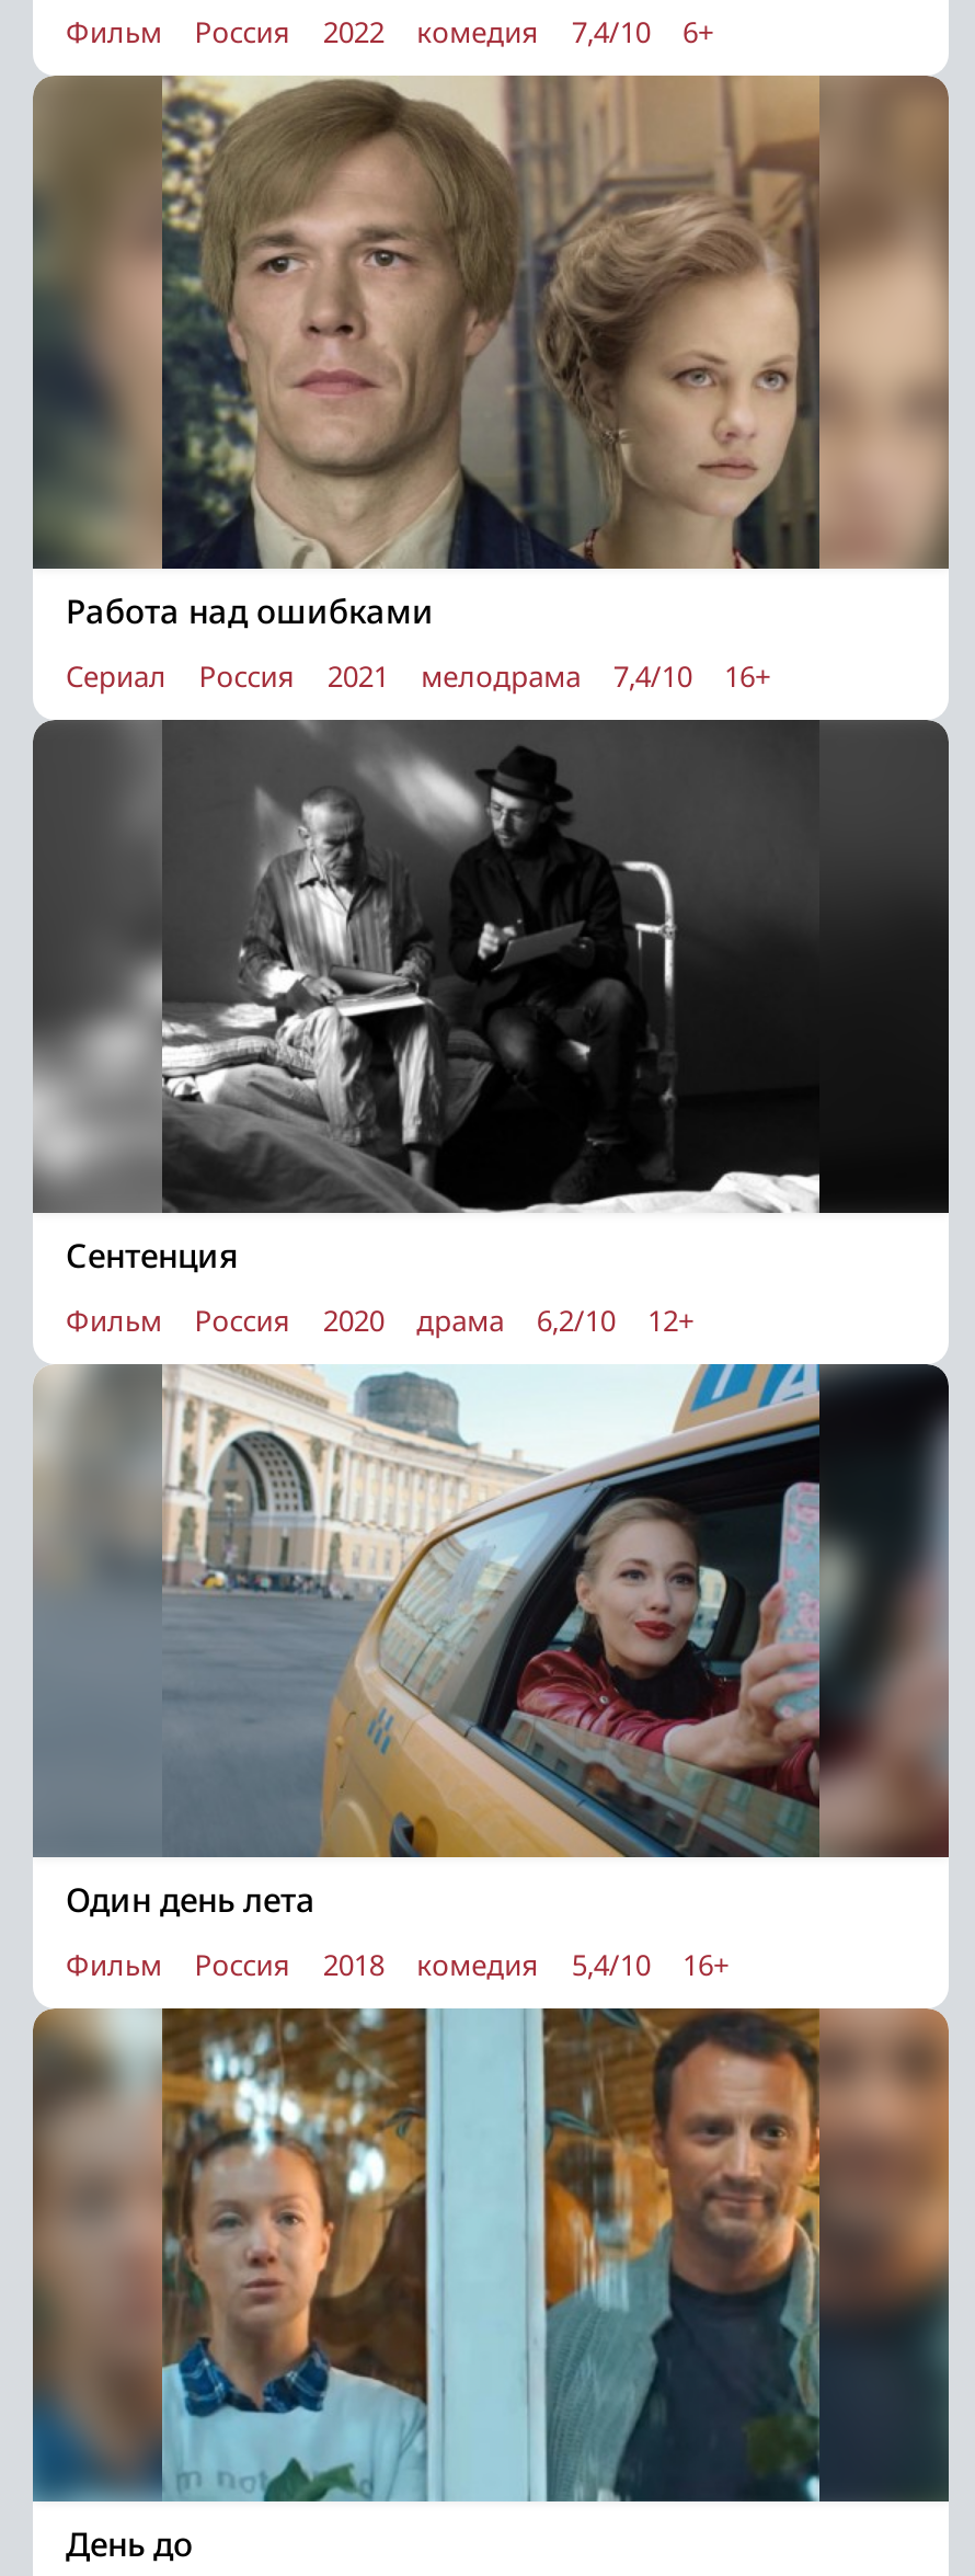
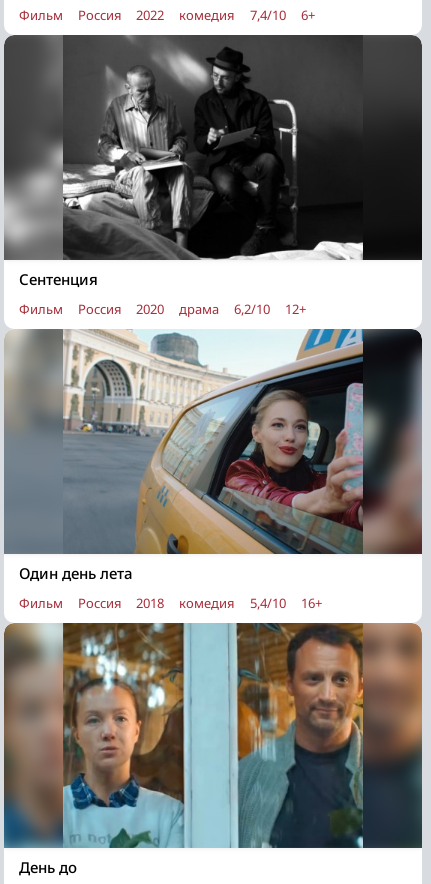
[31,73,949,696] [image] | Работа над ошибками | Сериал | Россия | 2021 | мелодрама | 7,4/10 | 16+ -> none

